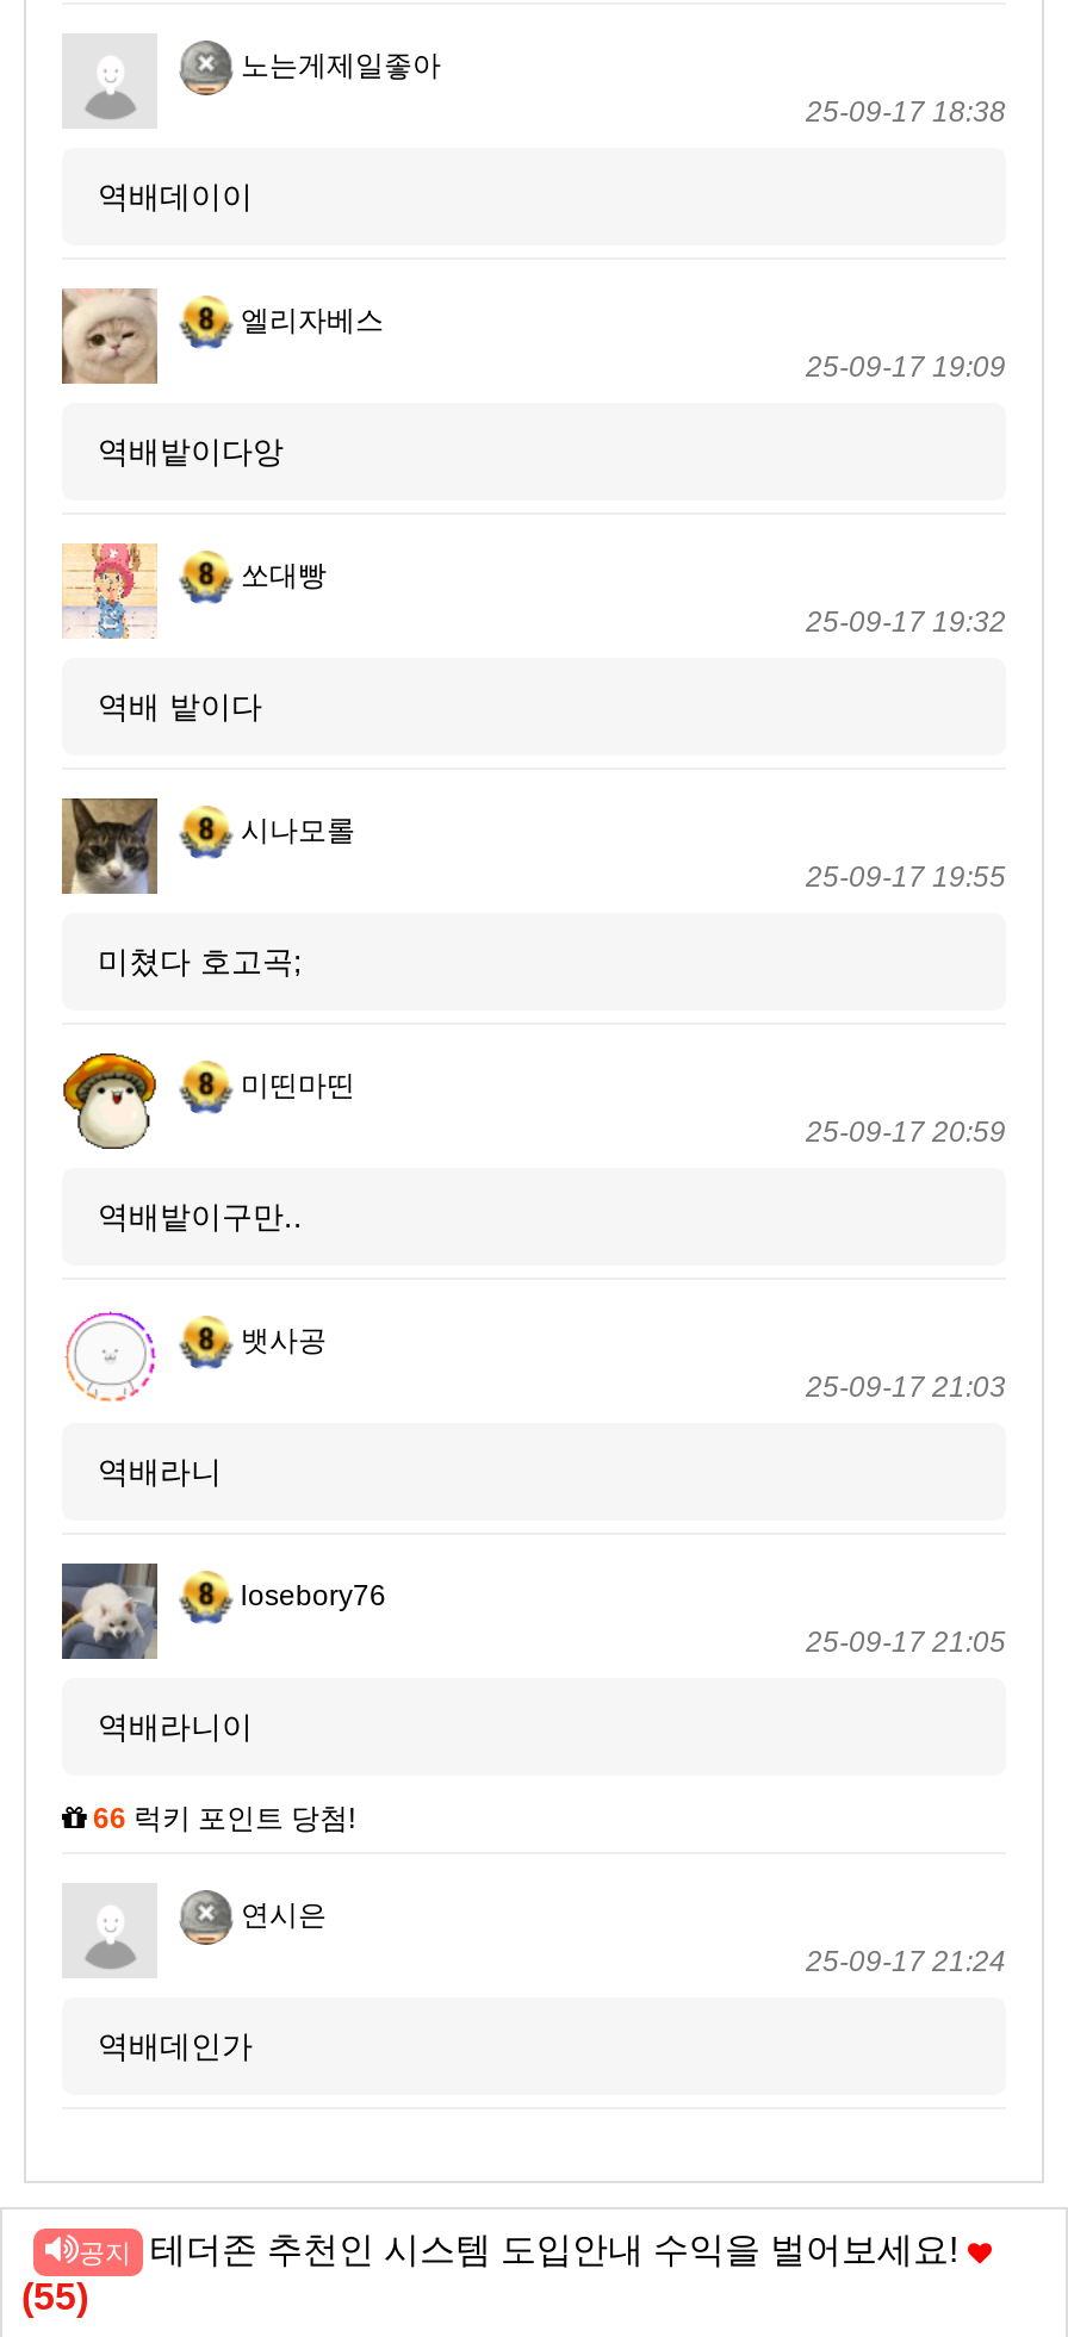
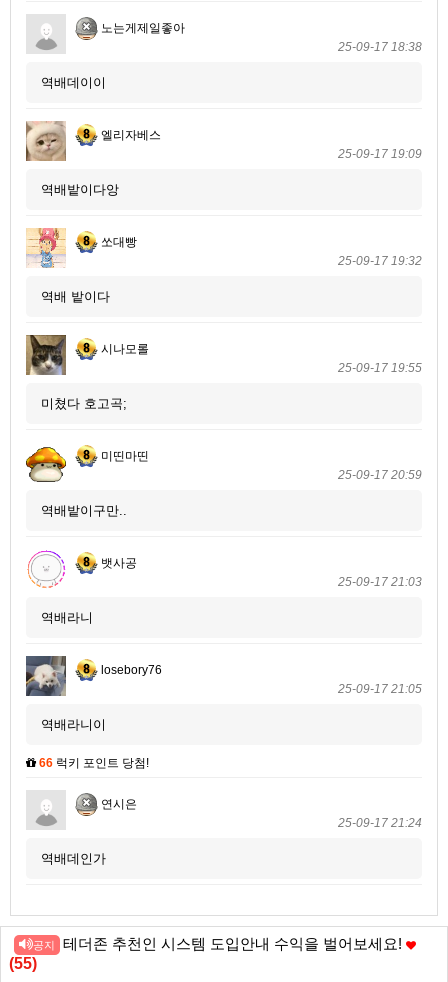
[60,1051,160,1151] [image] -> [25,442,67,483] [image]

